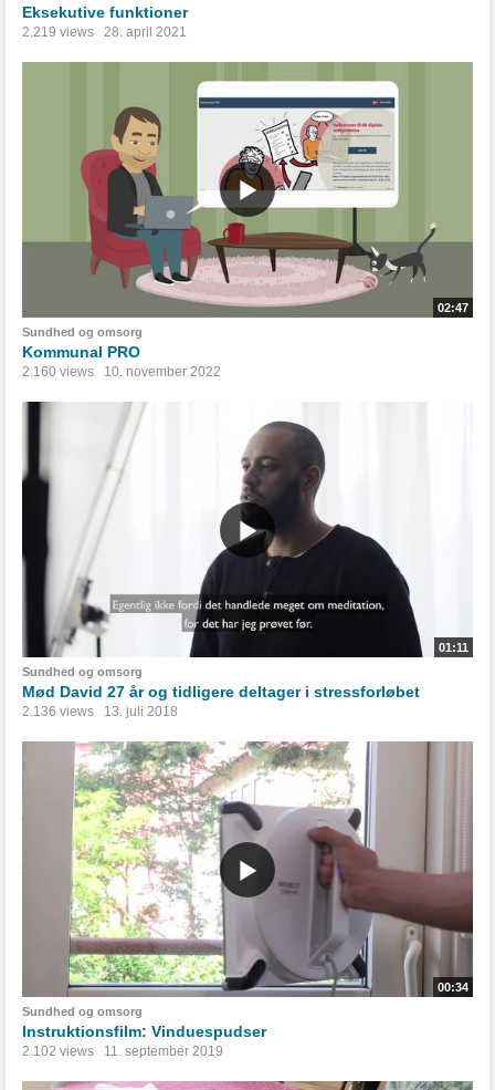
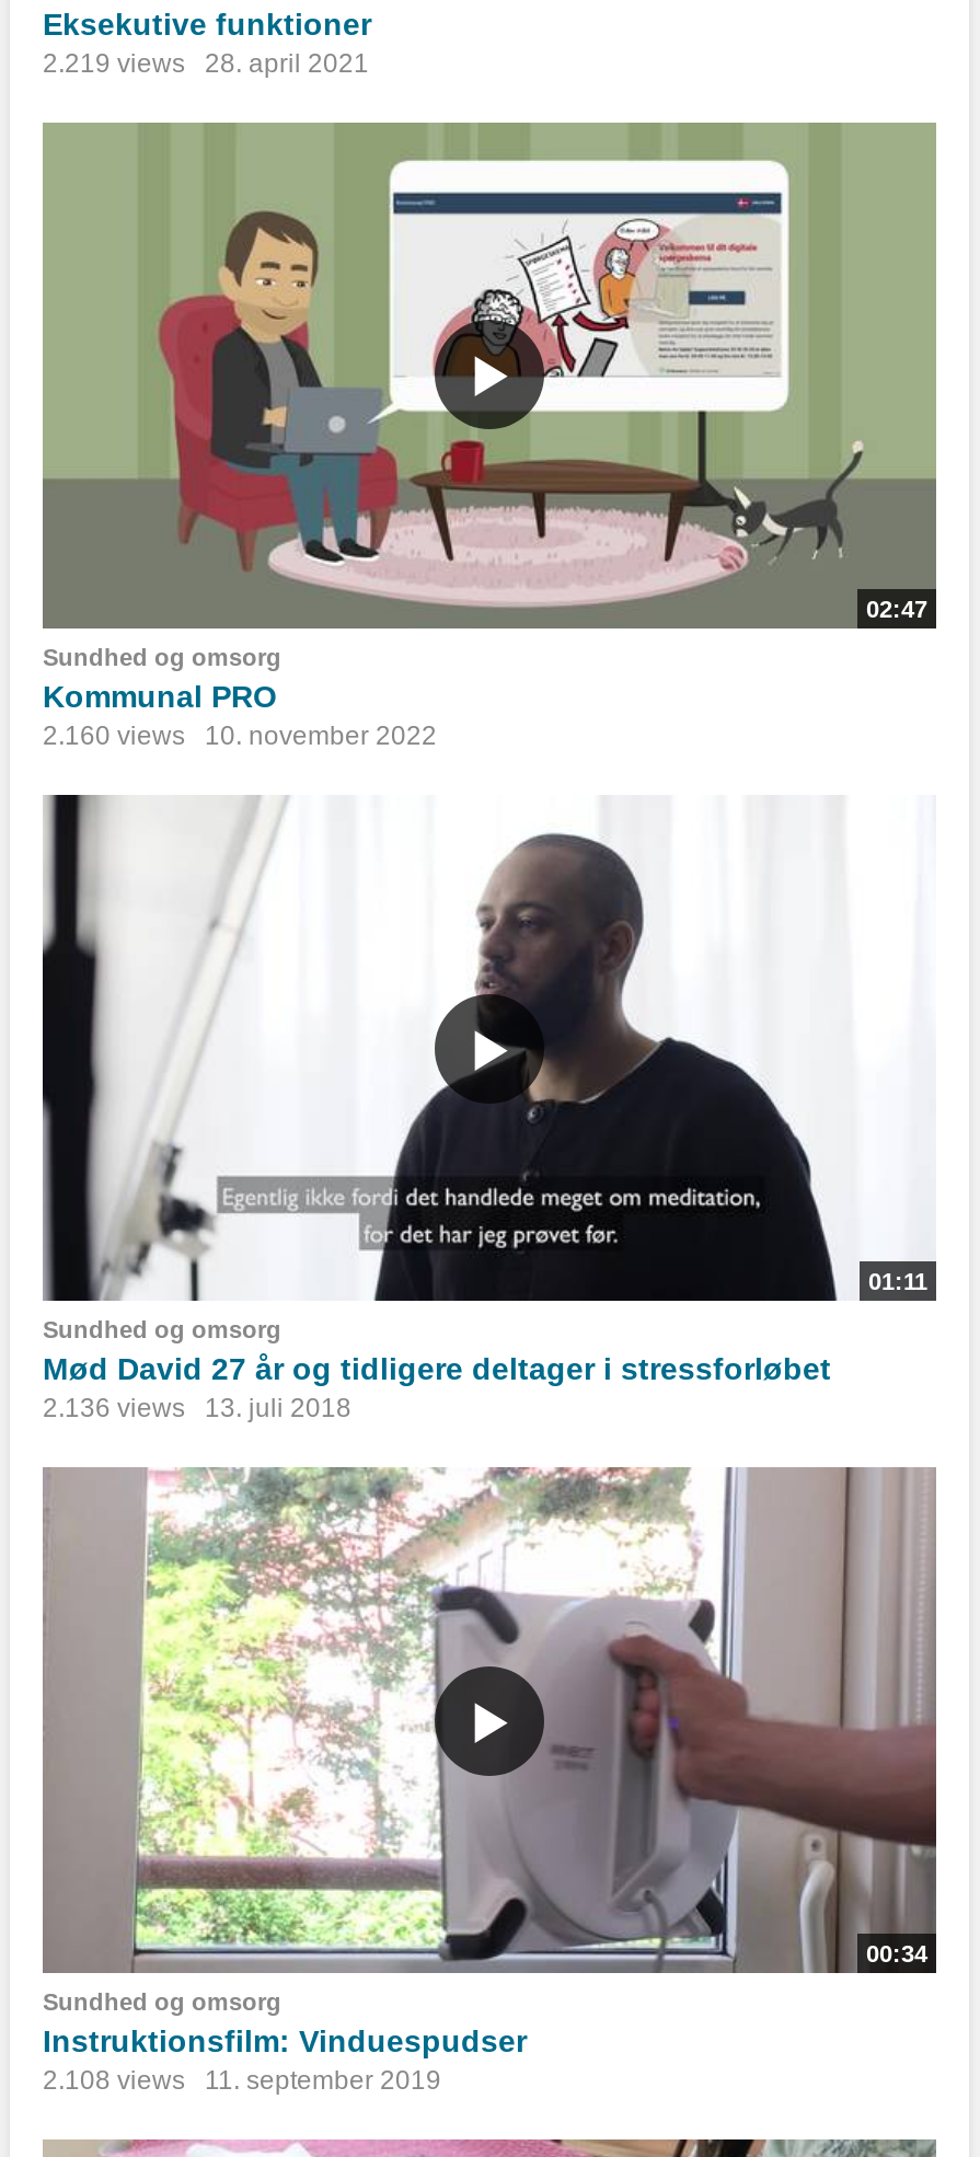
[22,1044,223,1059] 2.102 views 11. september 2019 -> [43,2066,441,2096] 2.108 views 11. september 2019

